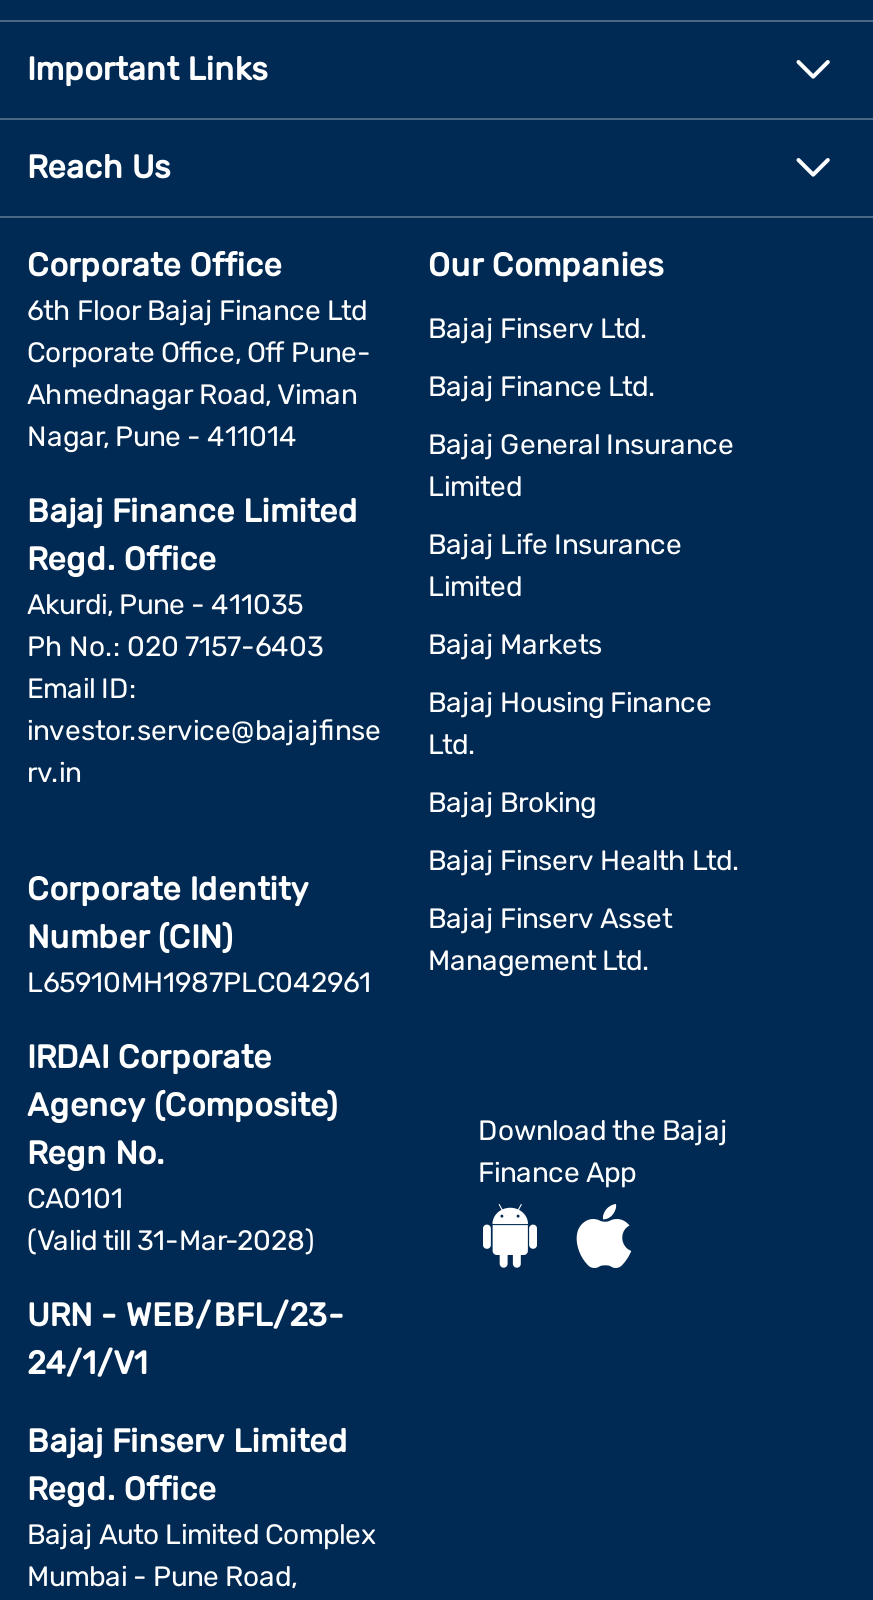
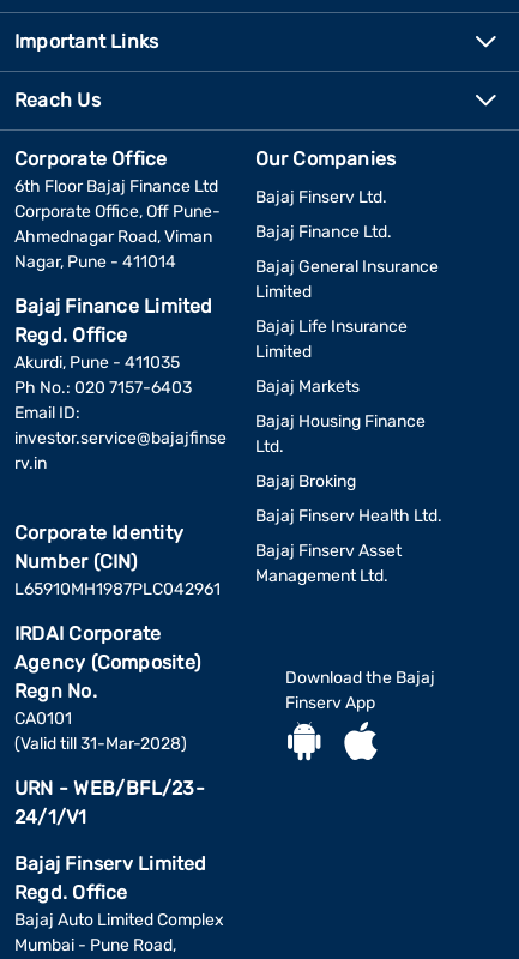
[478,1156,636,1190] Finance App -> [285,693,375,713] Finserv App

